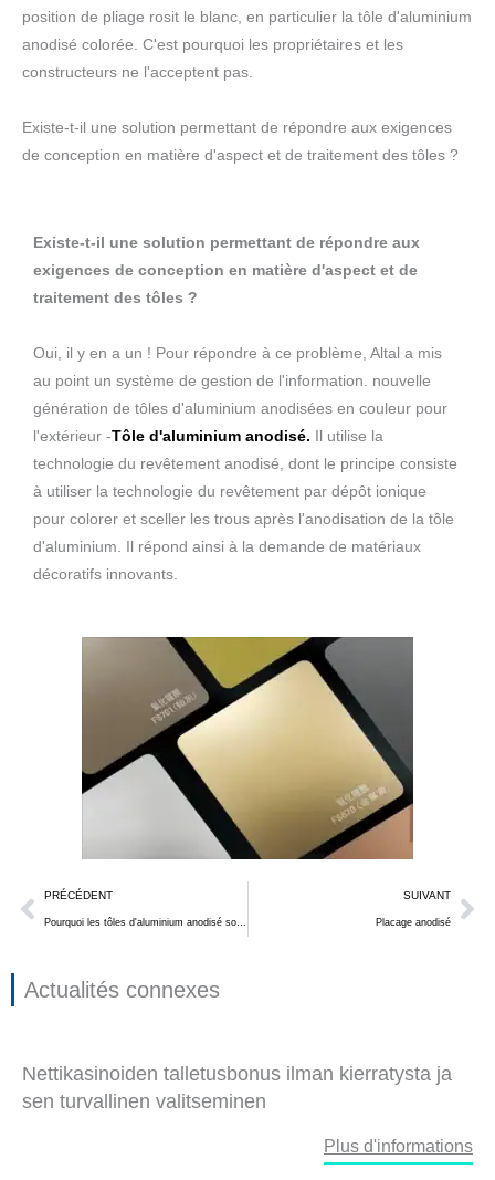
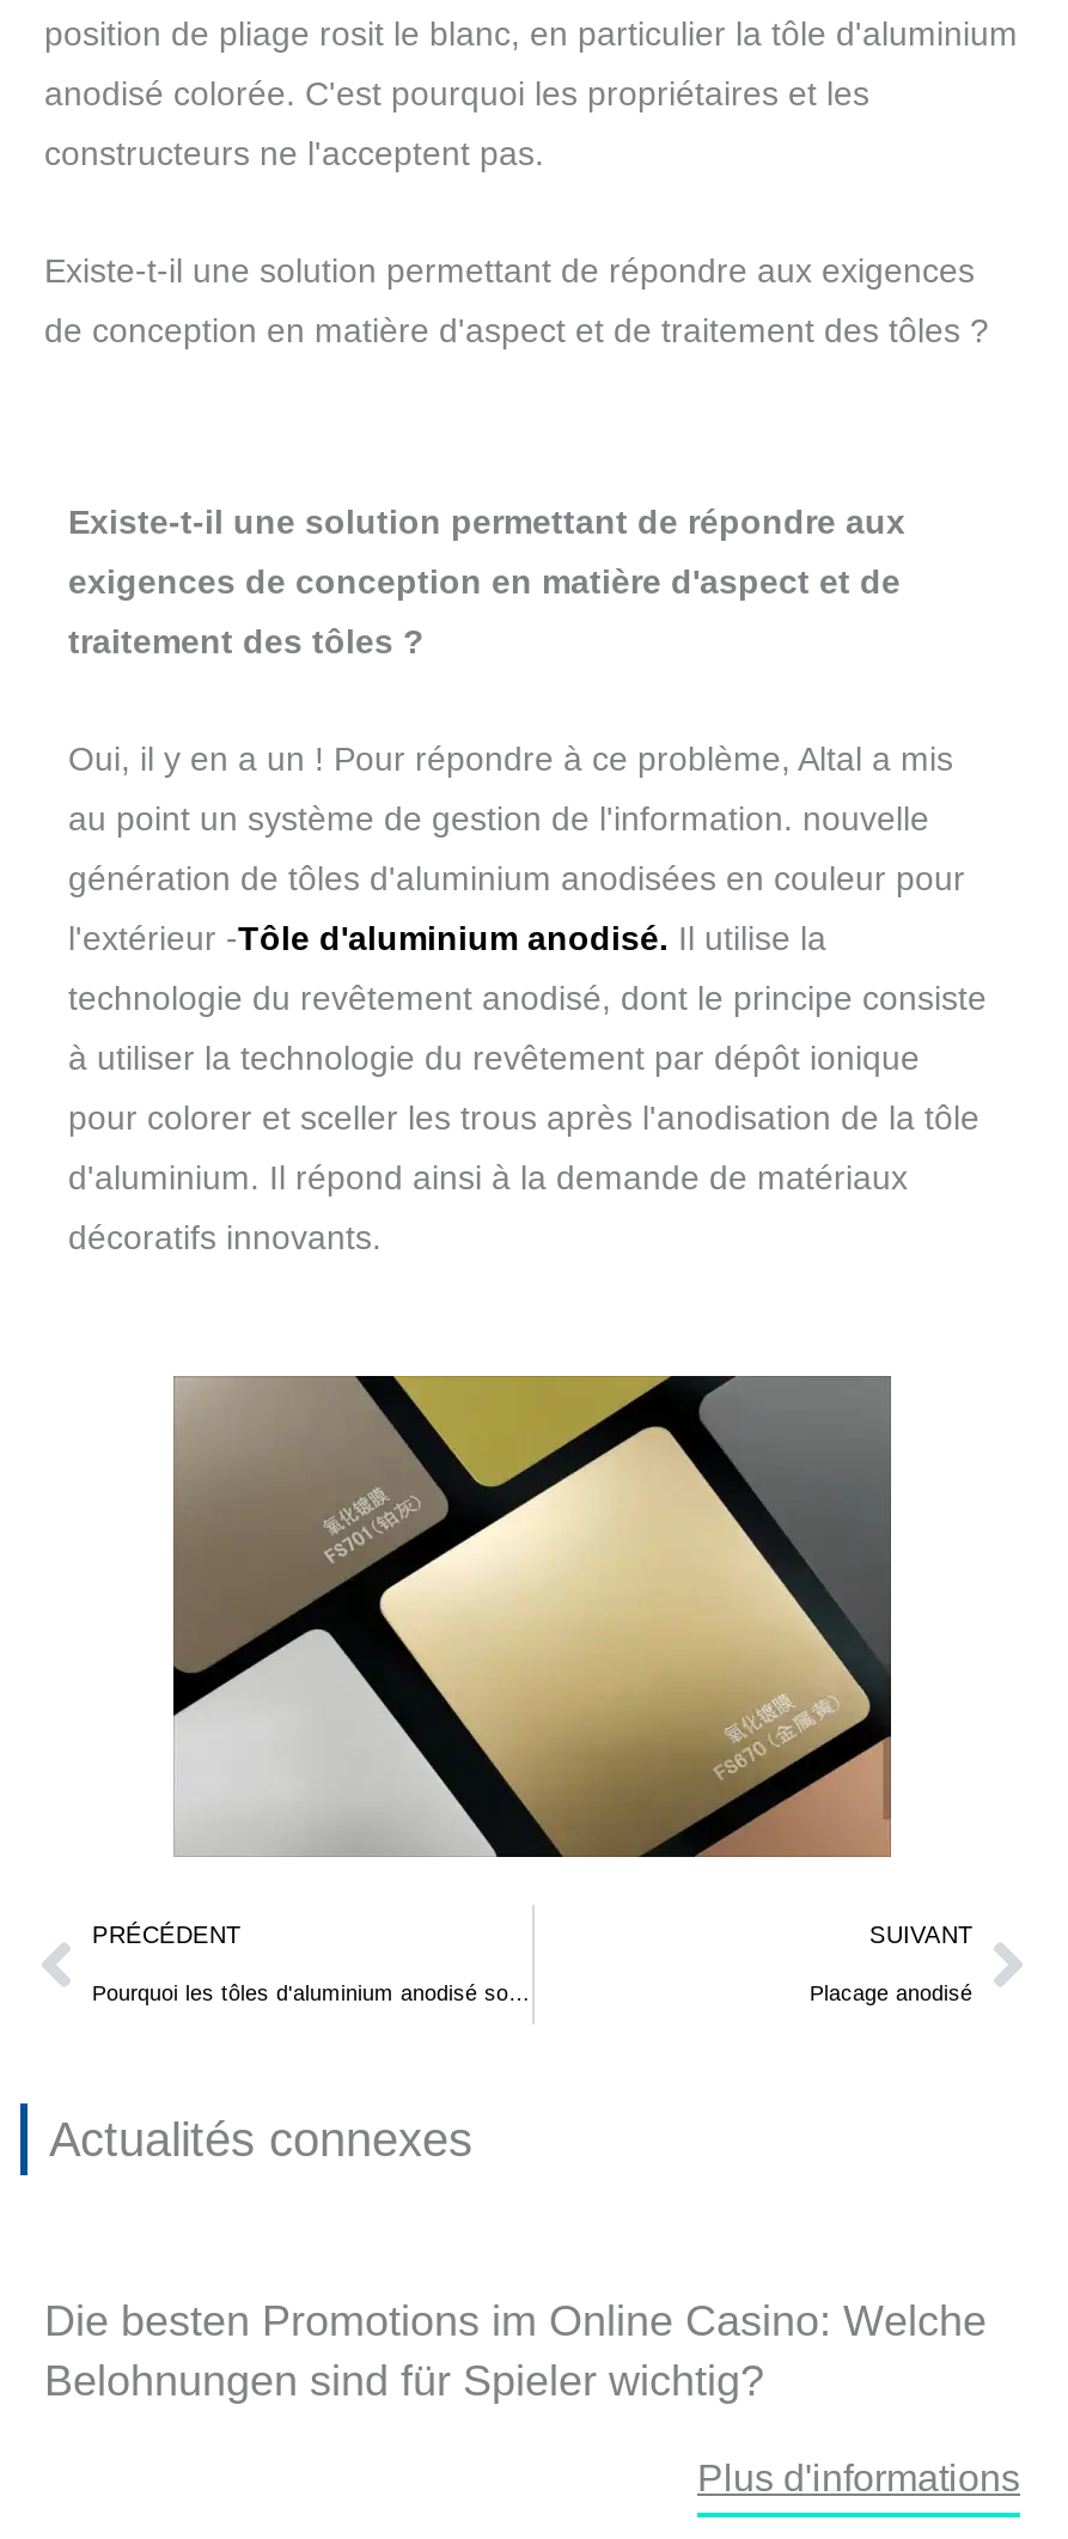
[22,1063,452,1113] Nettikasinoiden talletusbonus ilman kierratysta ja | sen turvallinen valitseminen -> [44,2297,987,2404] Die besten Promotions im Online Casino: Welche | Belohnungen sind für Spieler wichtig?

